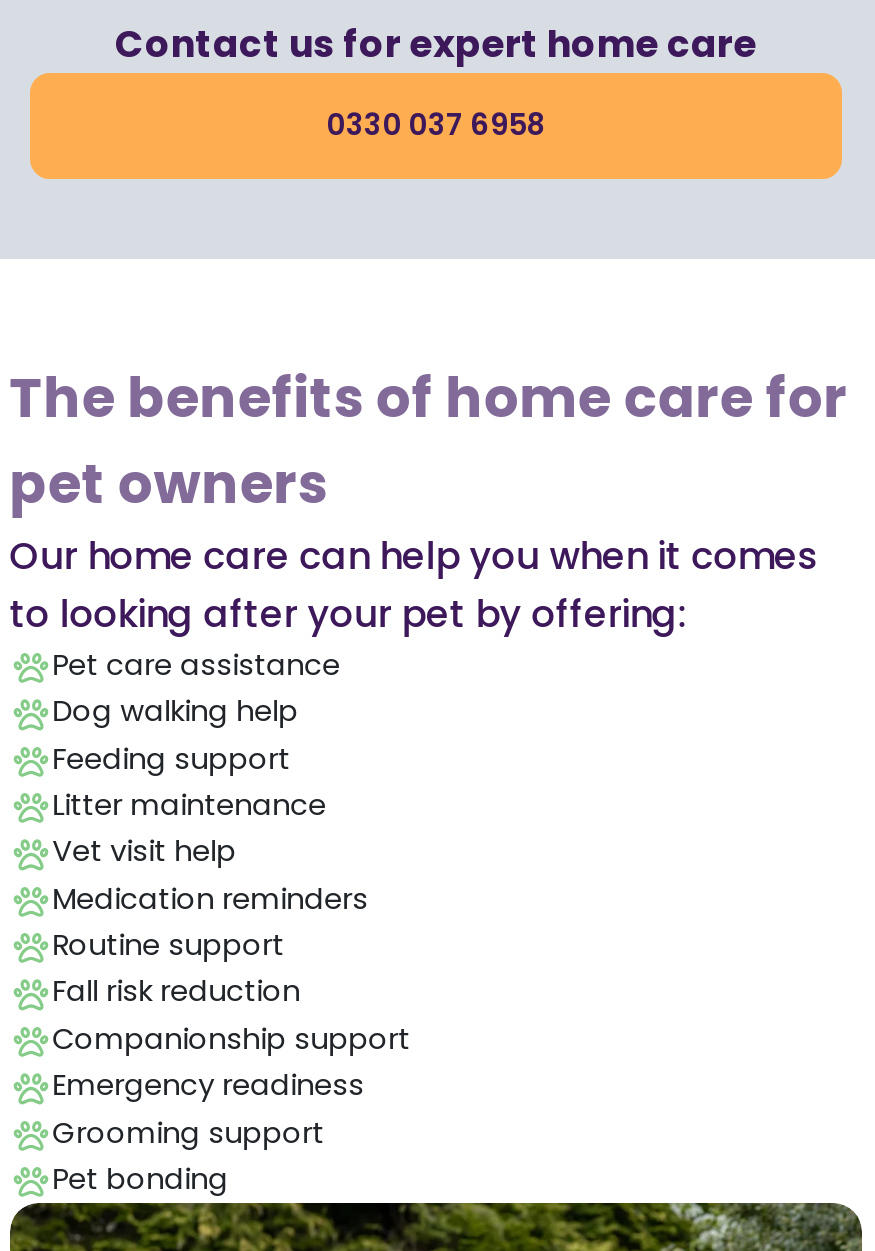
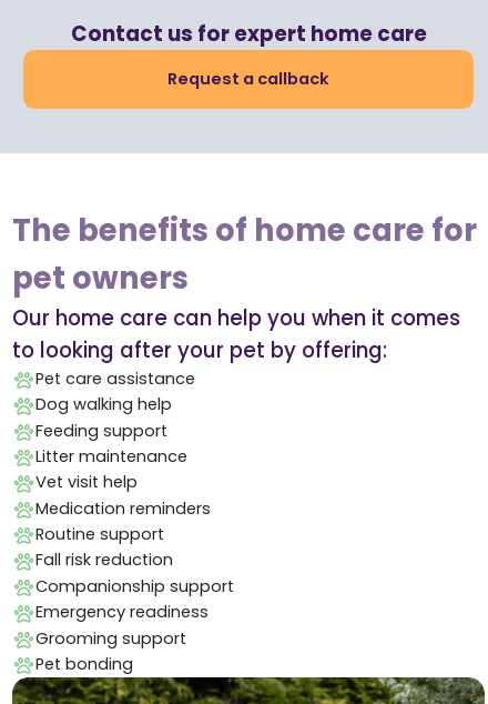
[326,105,546,145] 0330 037 6958 -> [167,68,329,90] Request a callback

